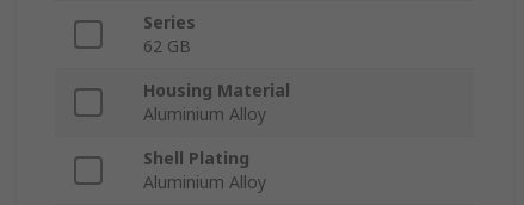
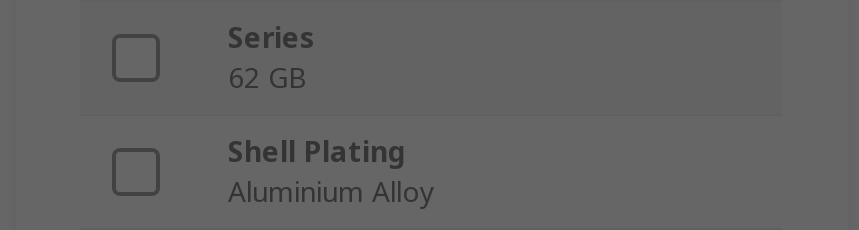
[143,79,290,126] Housing Material | Aluminium Alloy -> none

